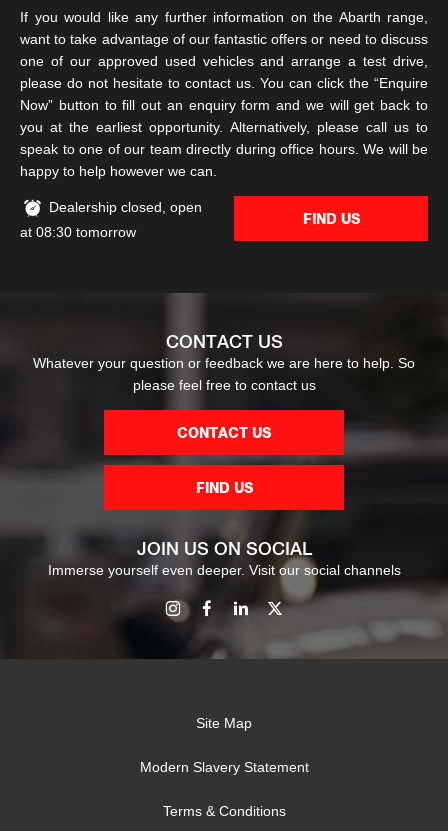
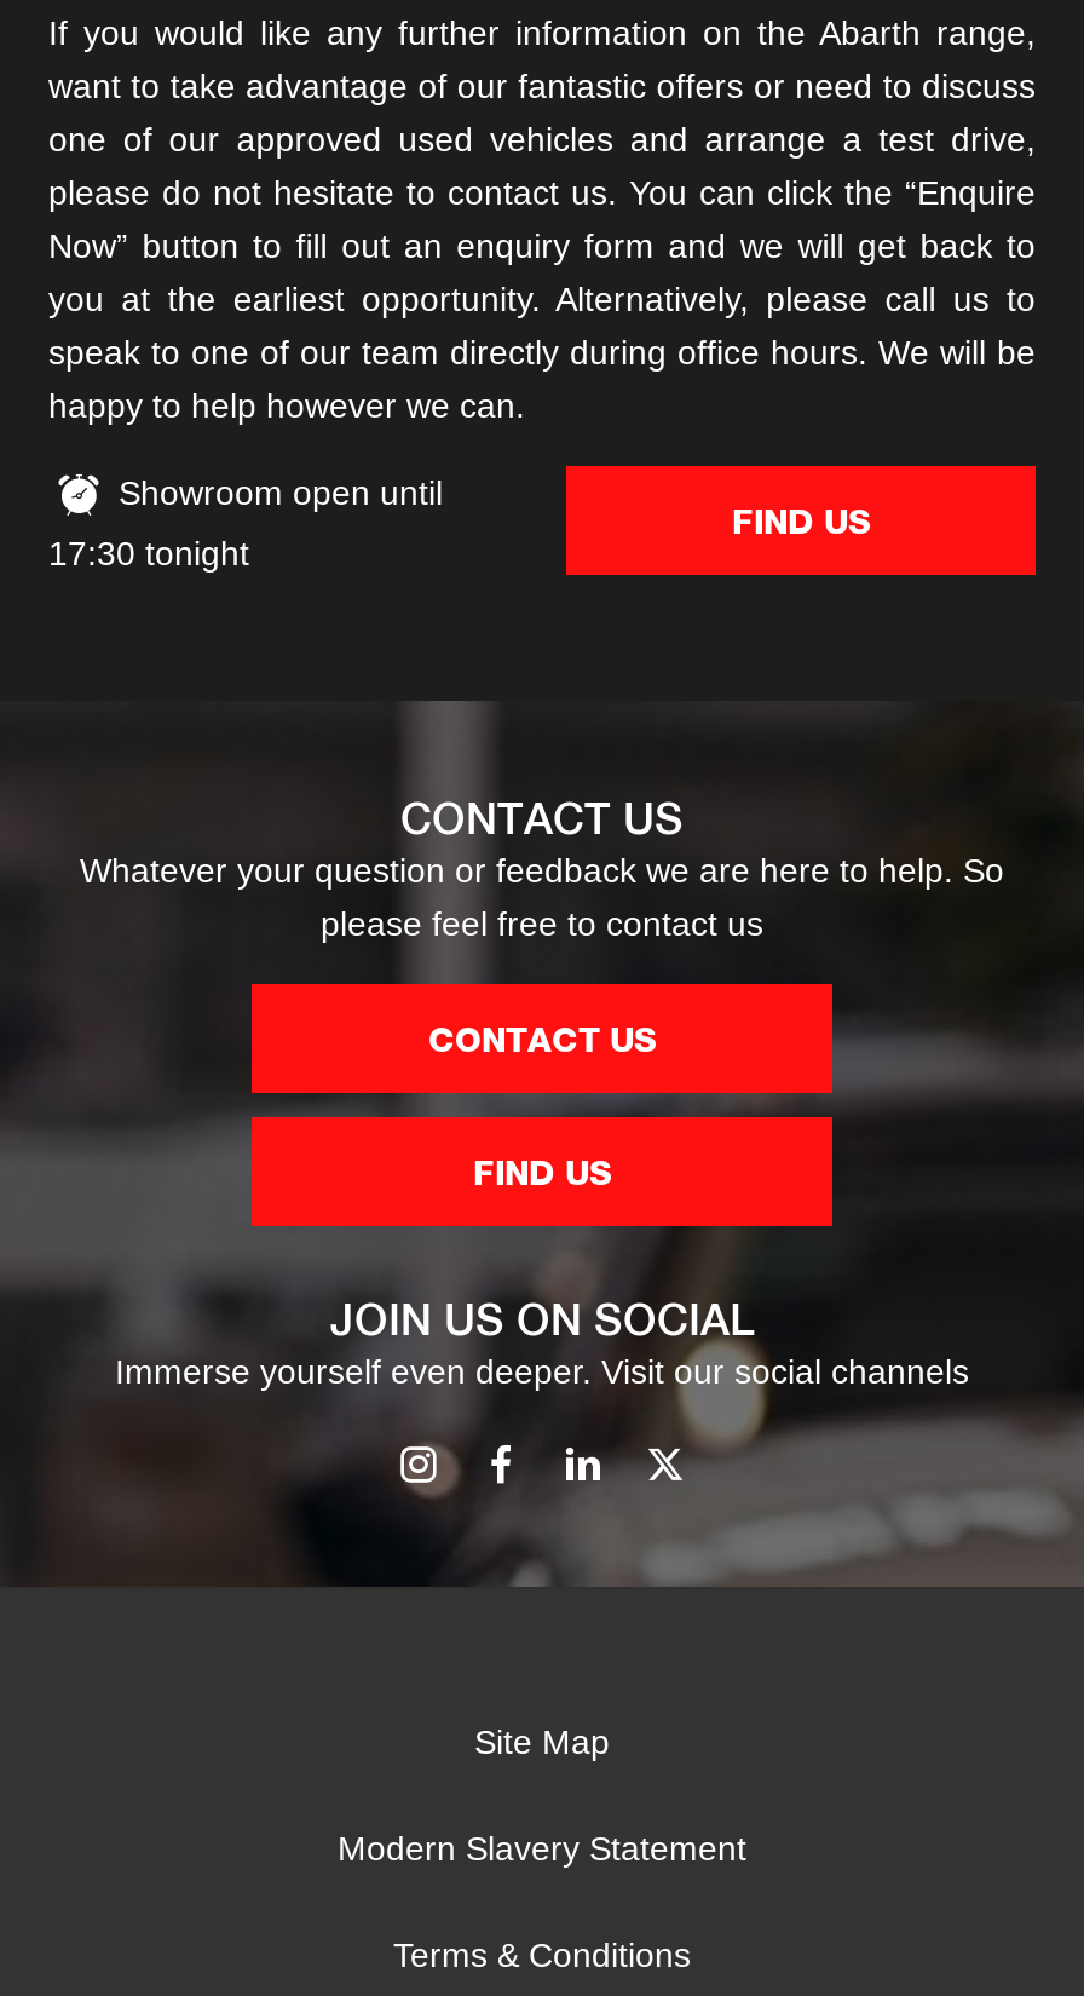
[49,199,202,215] Dealership closed, open -> [119,474,443,513] Showroom open until
[20,224,136,240] at 08:30 tomorrow -> [48,534,249,573] 17:30 tonight

